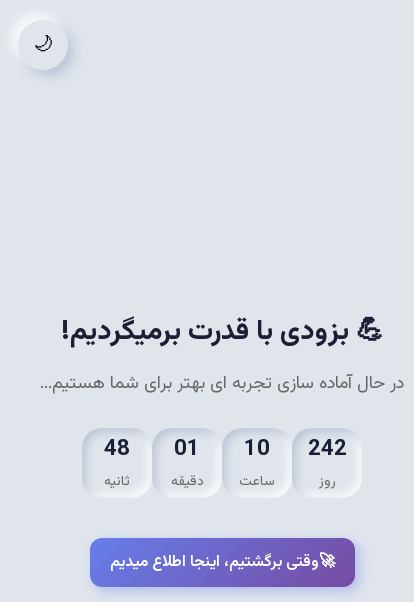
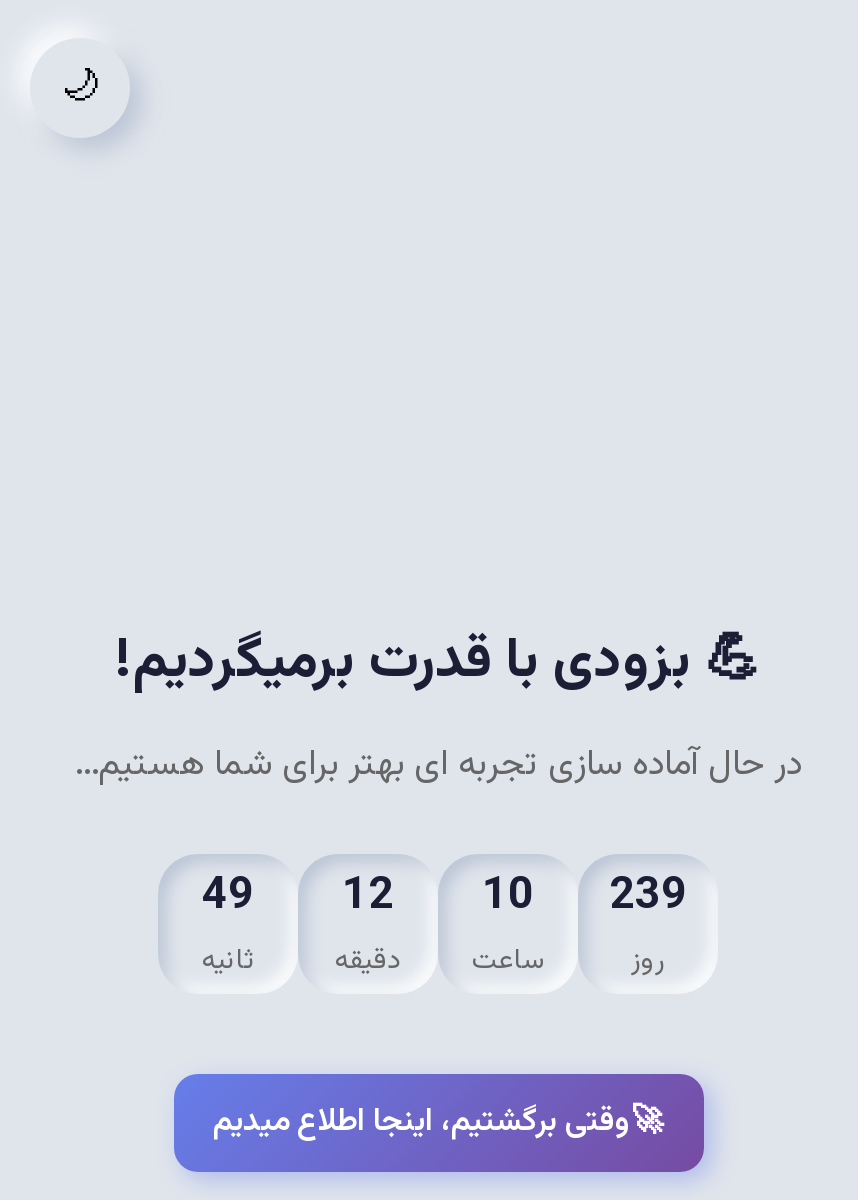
[104,432,130,467] 48 -> [202,862,254,932] 49
[174,432,200,467] 01 -> [342,862,394,932] 12
[307,432,346,467] 242 -> [609,862,687,932] 239

